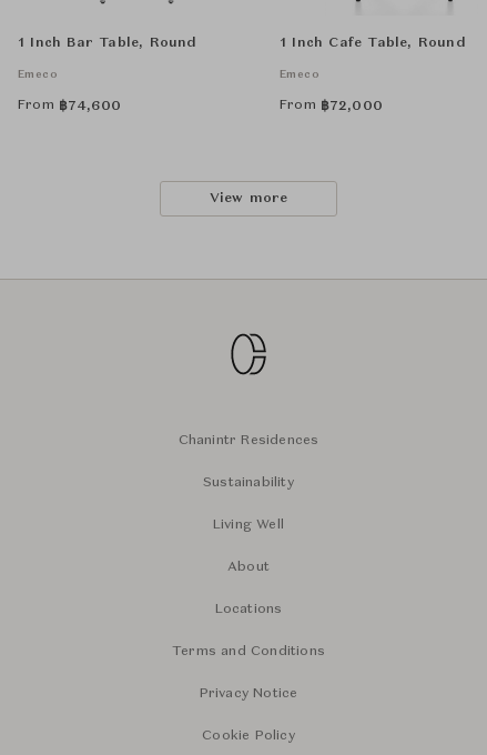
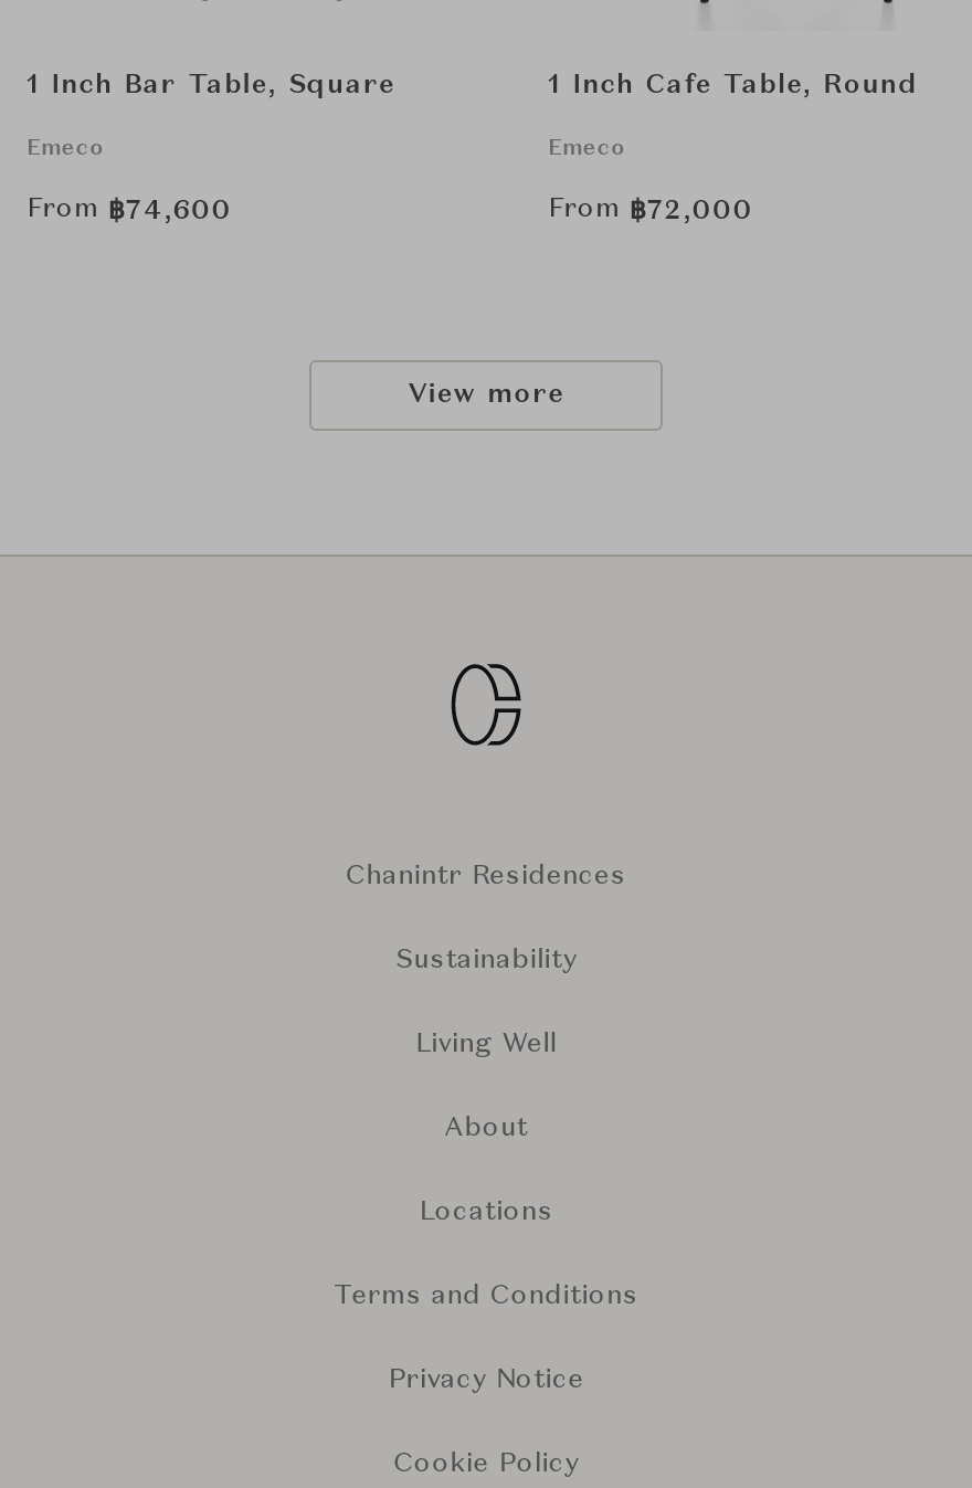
[18,37,197,50] 1 Inch Bar Table, Round -> [27,73,395,99] 1 Inch Bar Table, Square

